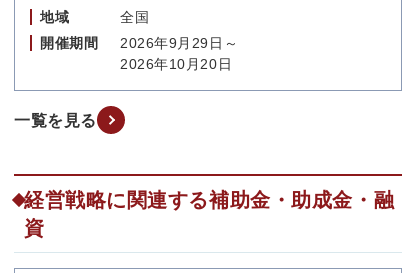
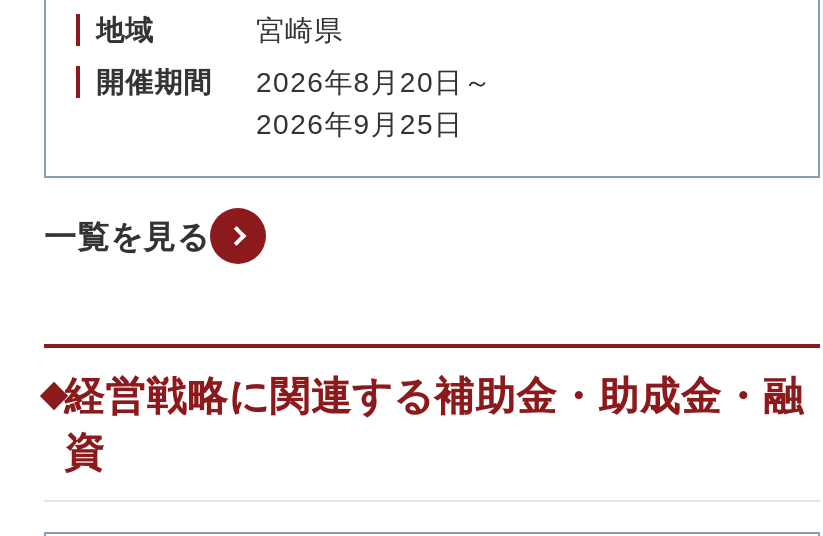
[120,9,149,25] 全国 -> [256,14,343,46] 宮崎県
[40,35,238,51] 開催期間 2026年9月29日～ -> [96,66,492,98] 開催期間 2026年8月20日～
[120,56,232,72] 2026年10月20日 -> [256,108,463,140] 2026年9月25日

